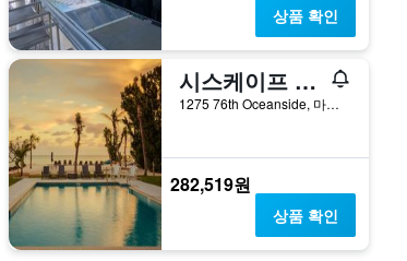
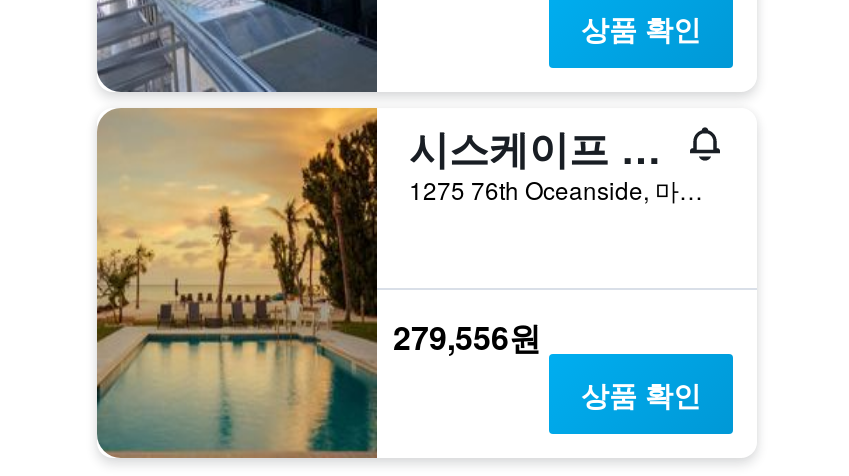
[170,172,251,197] 282,519원 -> [393,314,541,360] 279,556원

